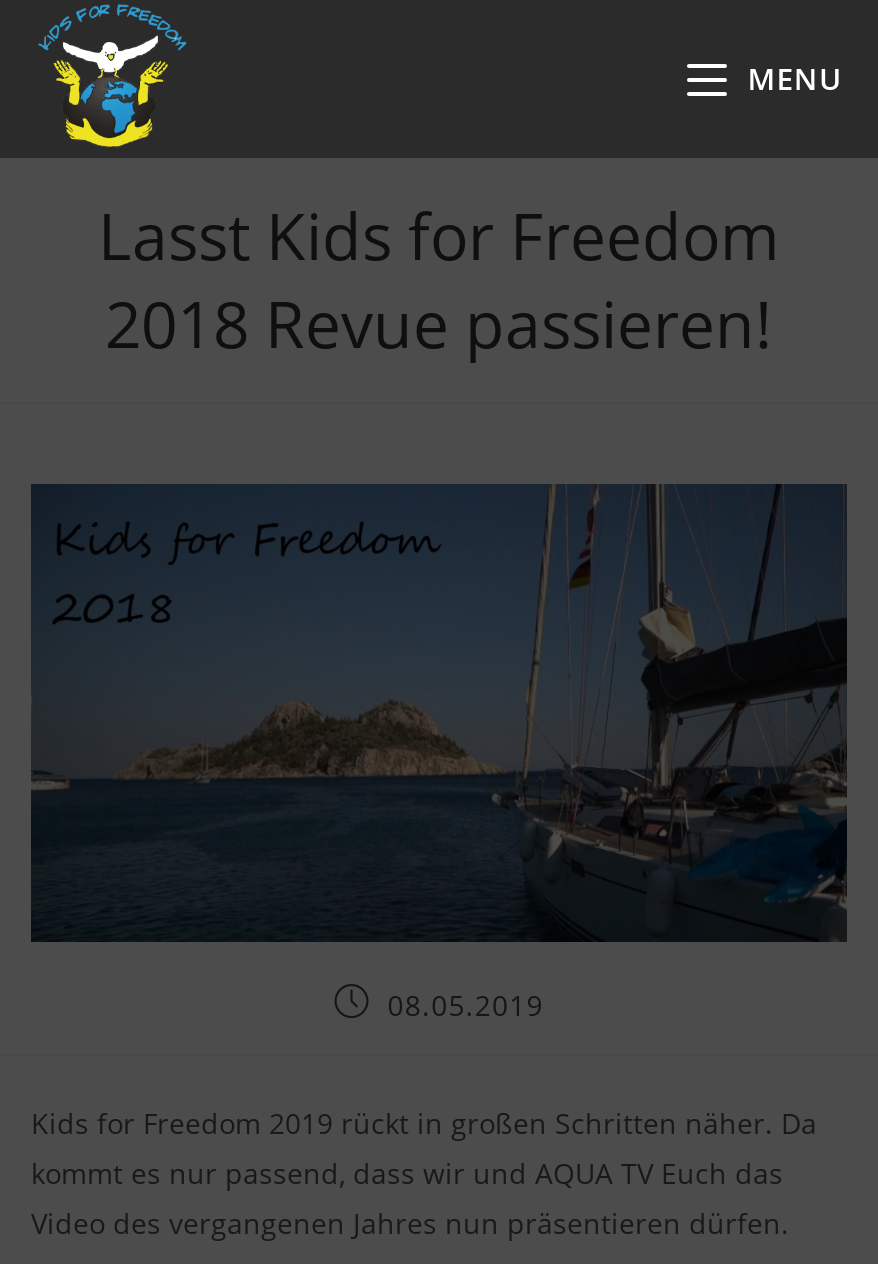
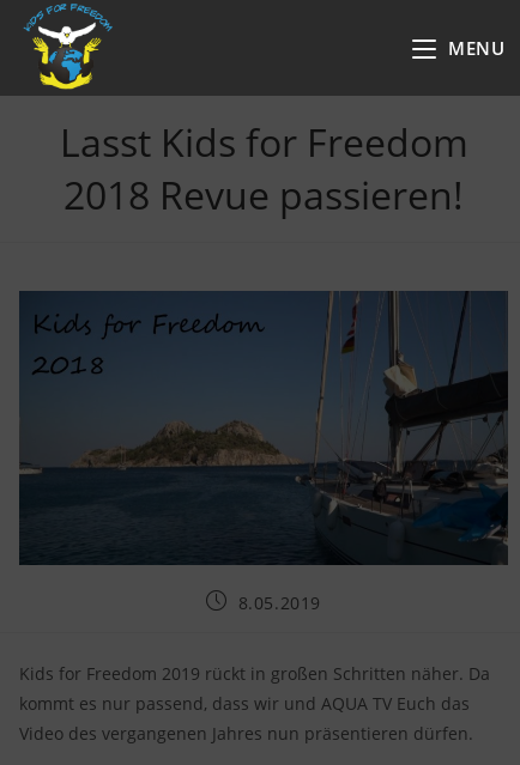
[388,987,544,1025] 08.05.2019 -> [238,592,321,615] 8.05.2019

